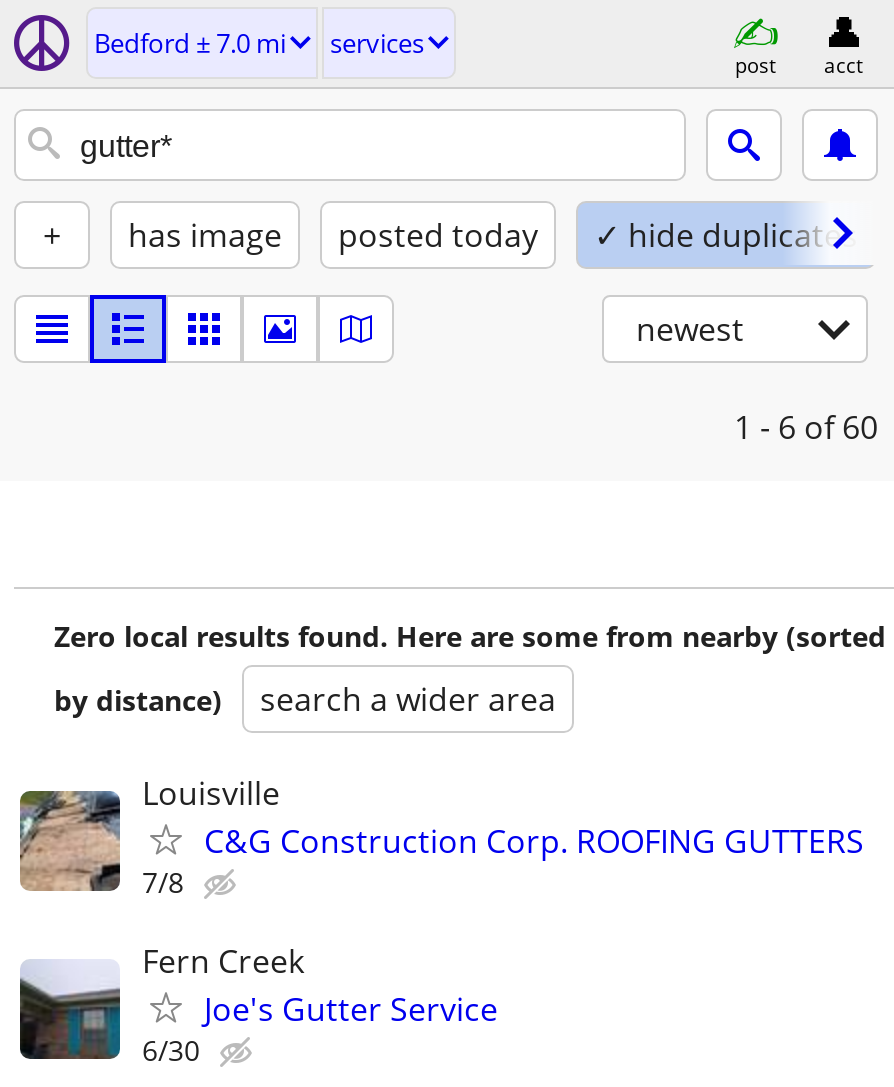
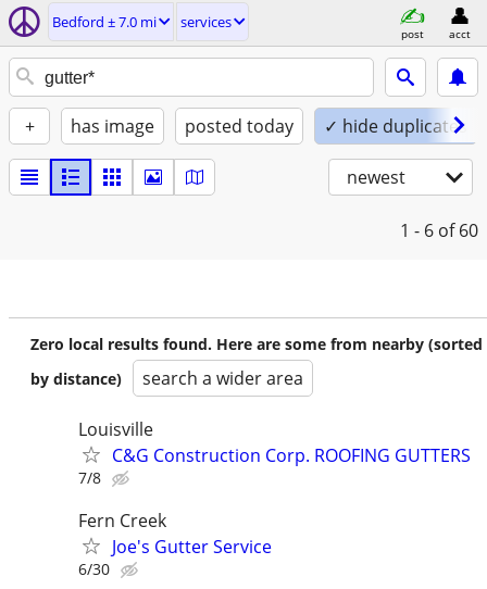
[18,789,122,893] [image] -> none
[18,959,122,1061] [image] -> none

